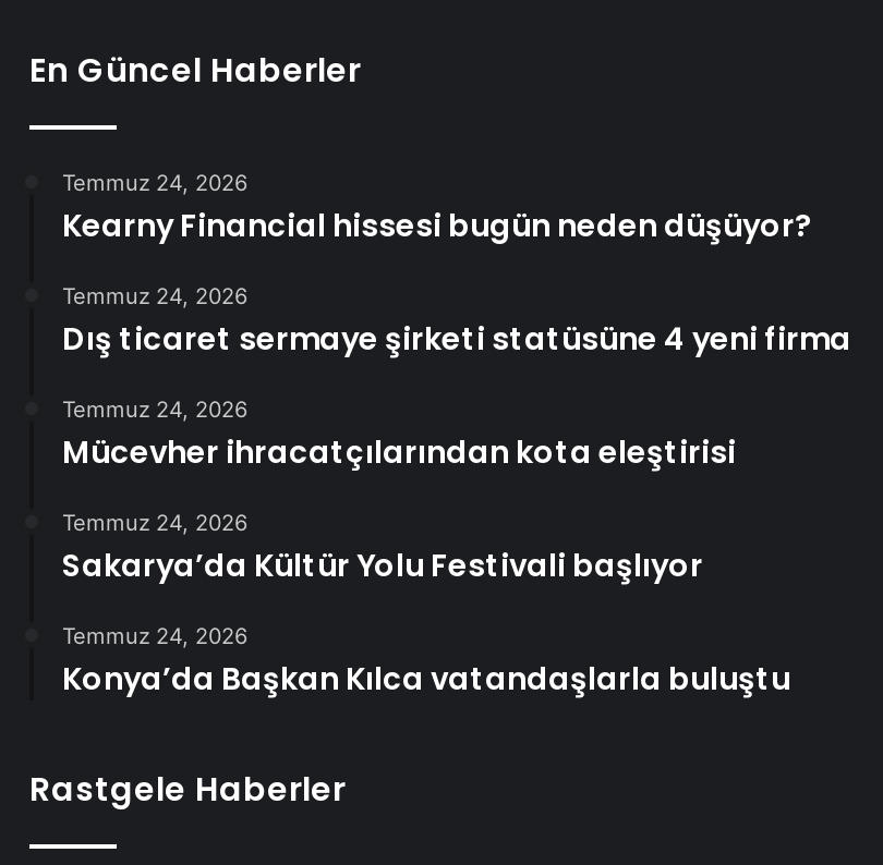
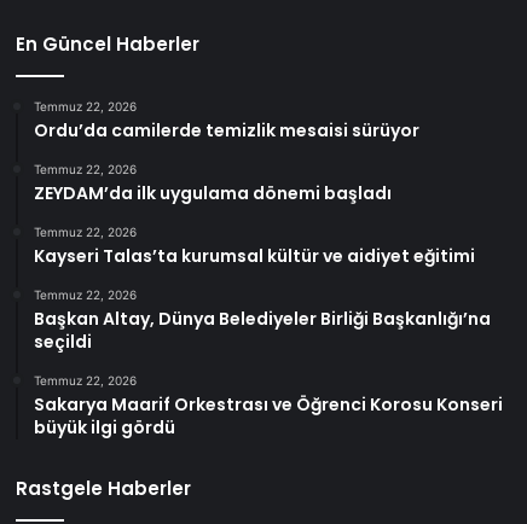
[62,168,812,247] Temmuz 24, 2026 | Kearny Financial hissesi bugün neden düşüyor? -> [34,99,423,142] Temmuz 22, 2026 | Ordu’da camilerde temizlik mesaisi sürüyor
[62,282,851,360] Temmuz 24, 2026 | Dış ticaret sermaye şirketi statüsüne 4 yeni firma -> [34,161,392,205] Temmuz 22, 2026 | ZEYDAM’da ilk uygulama dönemi başladı
[62,395,736,473] Temmuz 24, 2026 | Mücevher ihracatçılarından kota eleştirisi -> [34,224,475,268] Temmuz 22, 2026 | Kayseri Talas’ta kurumsal kültür ve aidiyet eğitimi
[62,508,703,587] Temmuz 24, 2026 | Sakarya’da Kültür Yolu Festivali başlıyor -> [34,287,491,353] Temmuz 22, 2026 | Başkan Altay, Dünya Belediyeler Birliği Başkanlığı’na | seçildi
[62,621,790,700] Temmuz 24, 2026 | Konya’da Başkan Kılca vatandaşlarla buluştu -> [34,373,503,439] Temmuz 22, 2026 | Sakarya Maarif Orkestrası ve Öğrenci Korosu Konseri | büyük ilgi gördü

